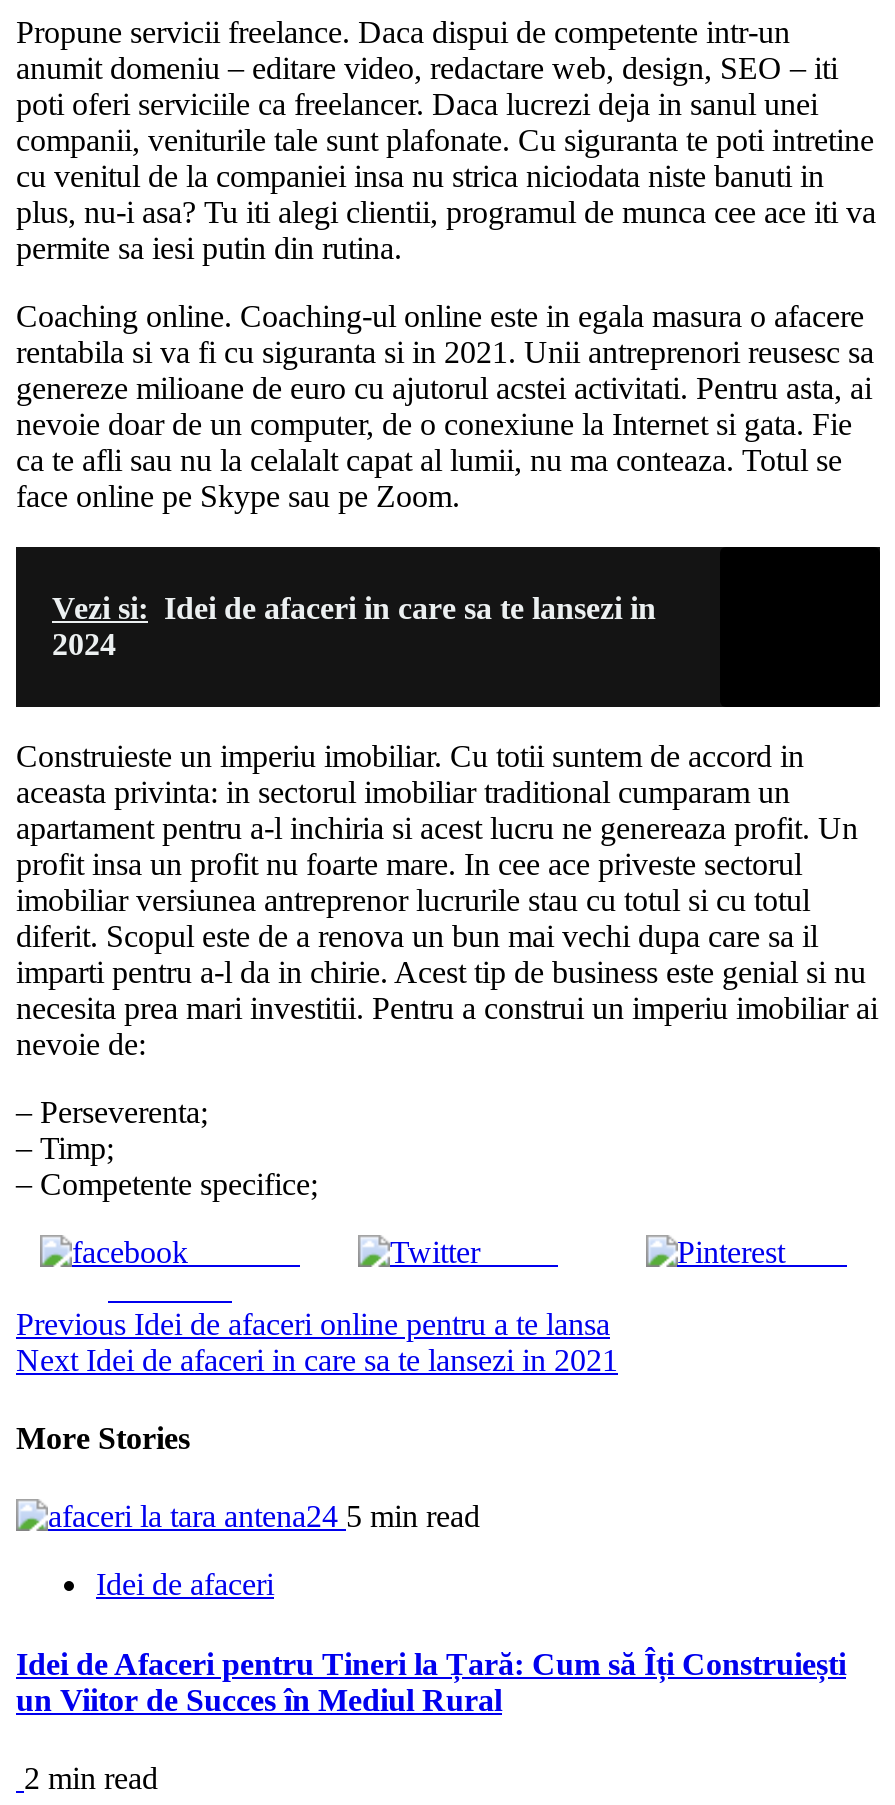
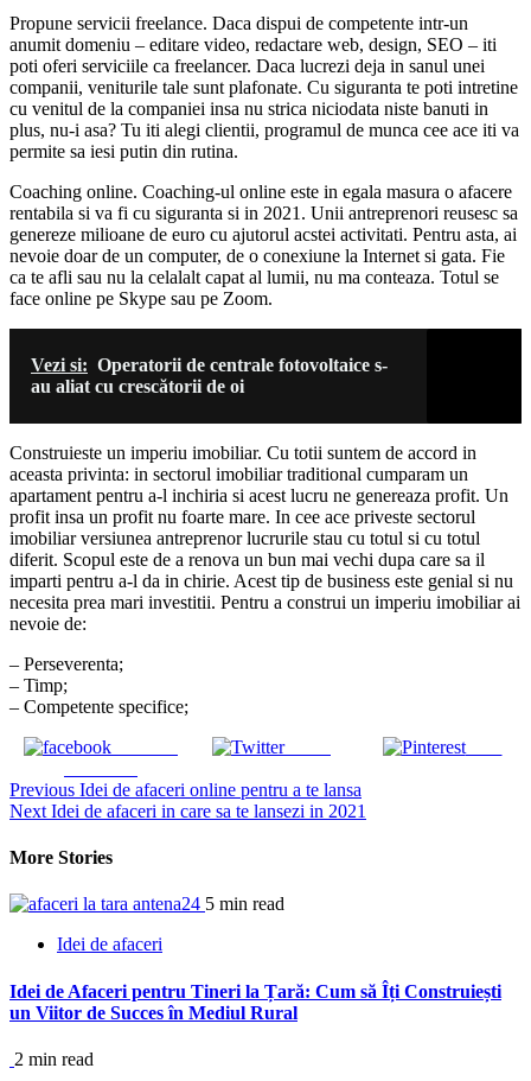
[52,591,656,661] Vezi si: Idei de afaceri in care sa te lansezi in | 2024 -> [31,355,388,396] Vezi si: Operatorii de centrale fotovoltaice s- | au aliat cu crescătorii de oi

